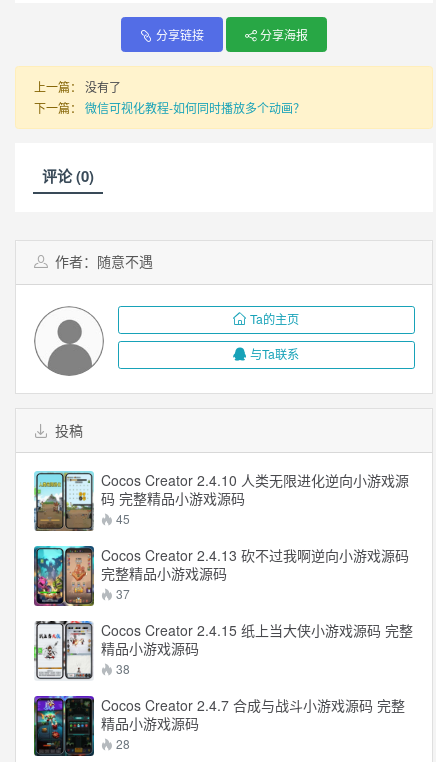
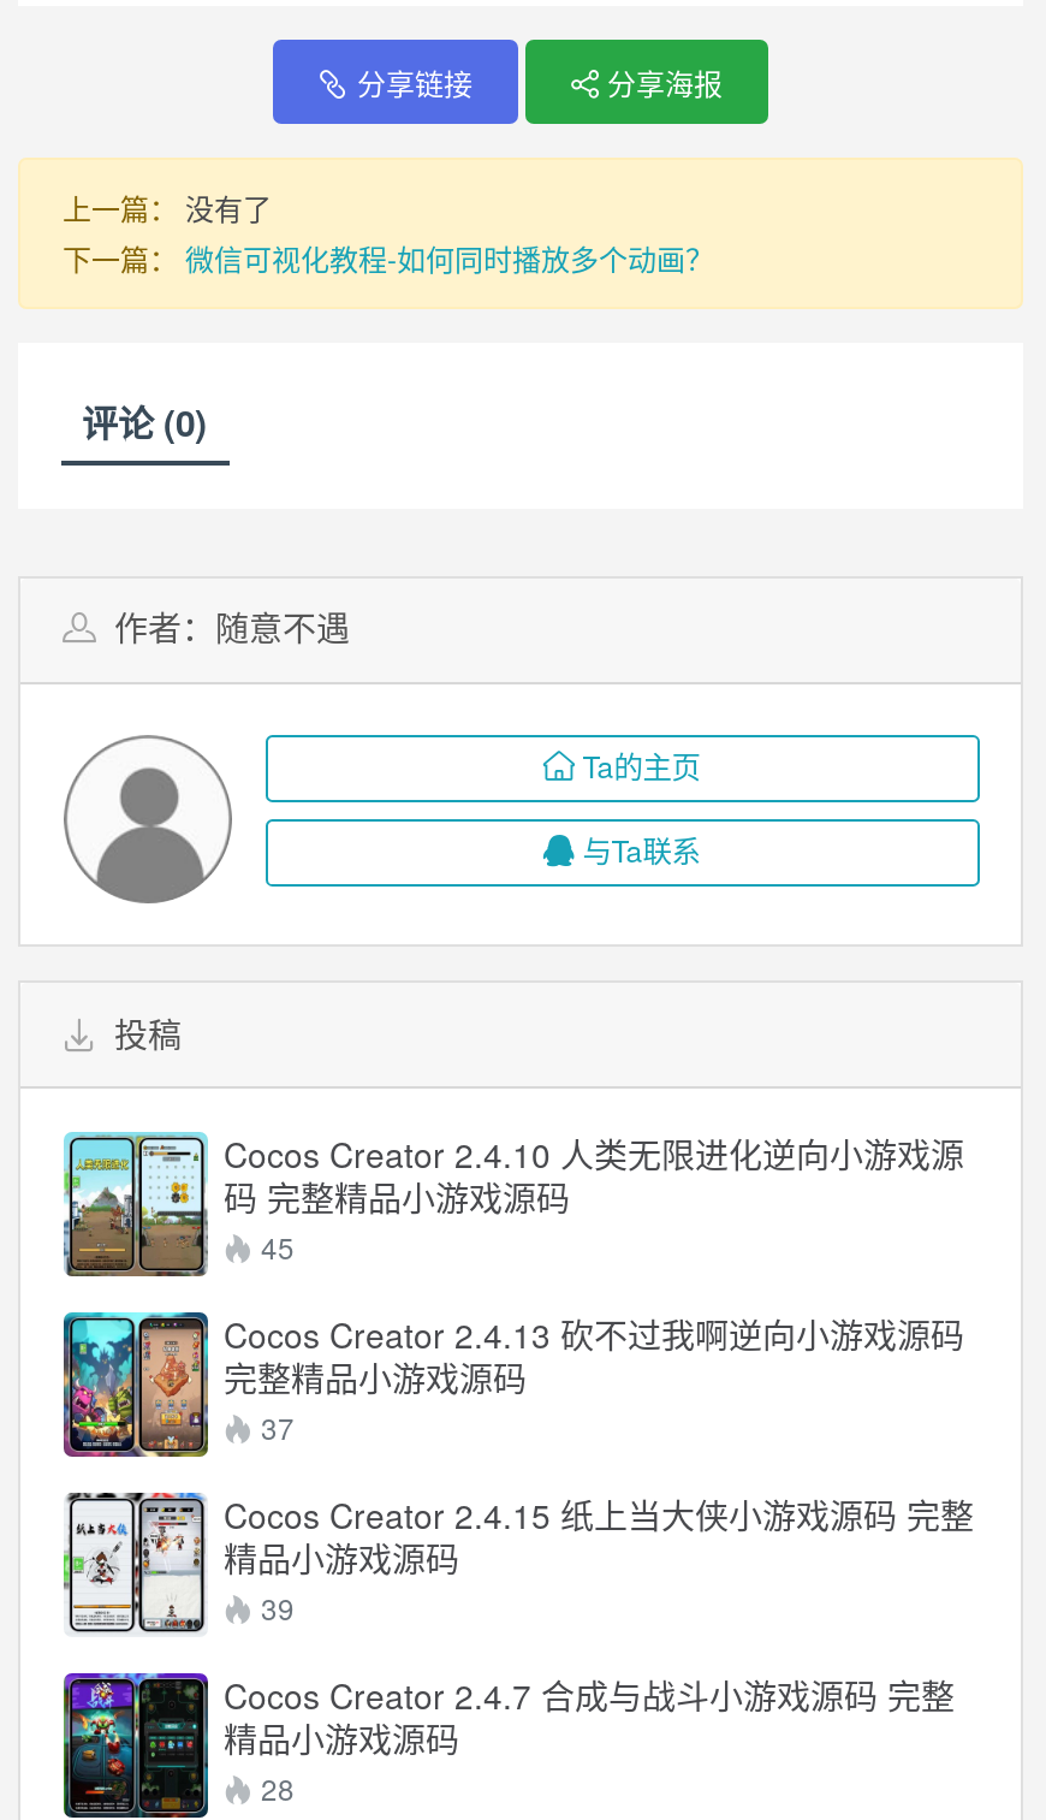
[116,660,130,677] 38 -> [261,1587,295,1628] 39

